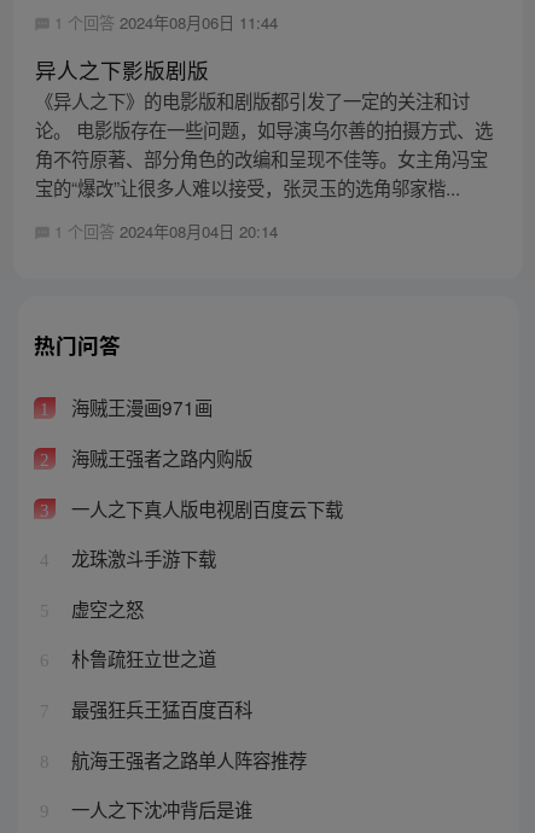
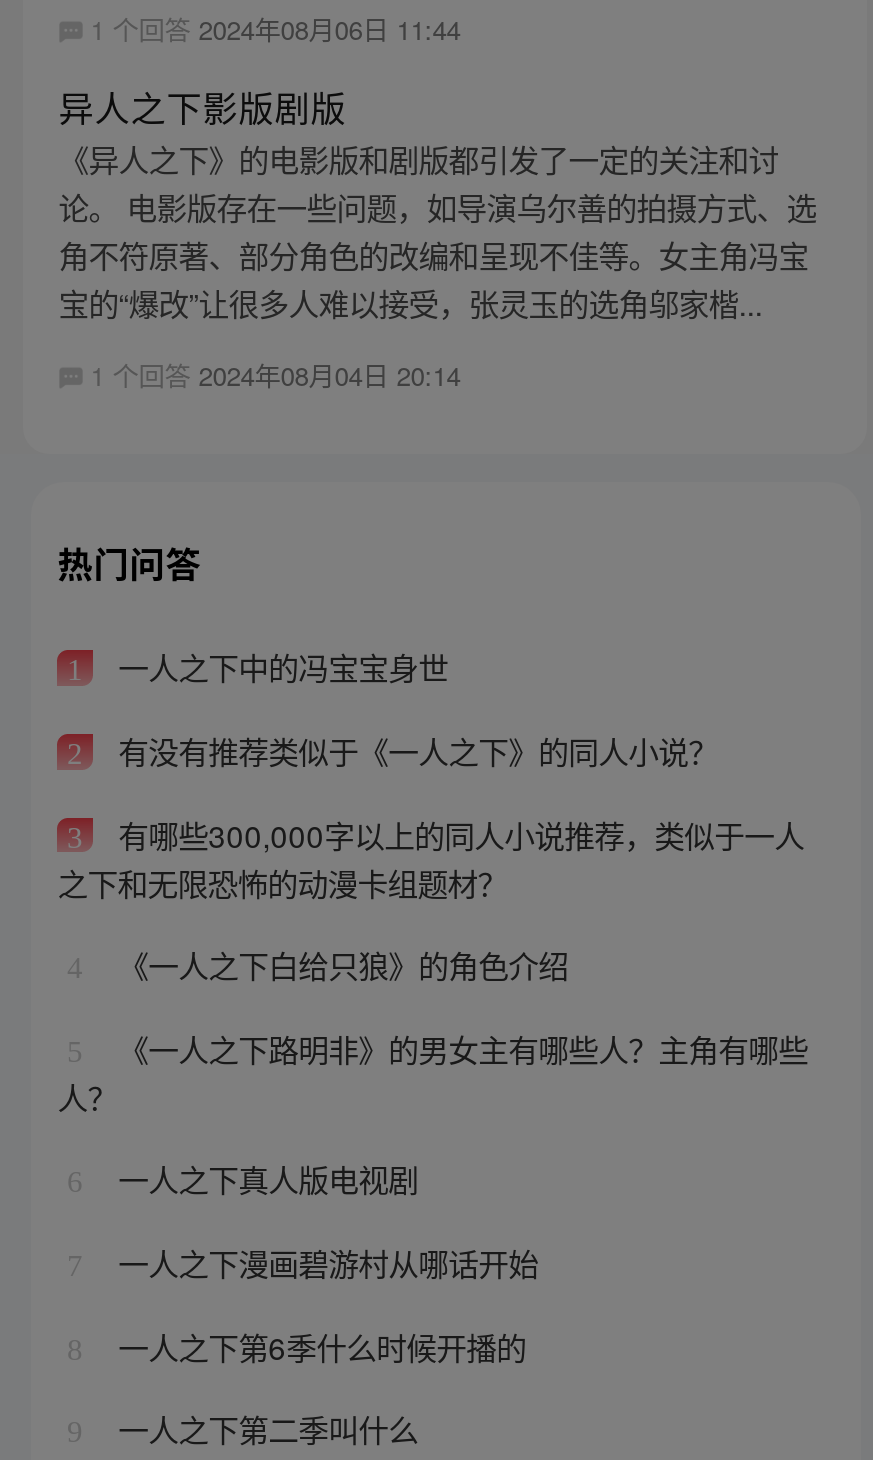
[66,394,212,421] 海贼王漫画971画 -> [110,645,448,689] 一人之下中的冯宝宝身世
[66,444,252,471] 海贼王强者之路内购版 -> [110,728,718,772] 有没有推荐类似于《一人之下》的同人小说？
[66,495,342,521] 一人之下真人版电视剧百度云下载 -> [57,811,804,903] 有哪些300,000字以上的同人小说推荐，类似于一人 | 之下和无限恐怖的动漫卡组题材？
[66,545,216,571] 龙珠激斗手游下载 -> [110,943,568,987] 《一人之下白给只狼》的角色介绍
[66,595,143,622] 虚空之怒 -> [57,1026,808,1118] 《一人之下路明非》的男女主有哪些人？主角有哪些 | 人？
[66,645,216,672] 朴鲁疏狂立世之道 -> [110,1157,418,1201] 一人之下真人版电视剧
[66,695,252,722] 最强狂兵王猛百度百科 -> [110,1240,538,1284] 一人之下漫画碧游村从哪话开始
[66,746,306,772] 航海王强者之路单人阵容推荐 -> [110,1323,526,1367] 一人之下第6季什么时候开播的
[66,796,252,822] 一人之下沈冲背后是谁 -> [110,1406,418,1450] 一人之下第二季叫什么

